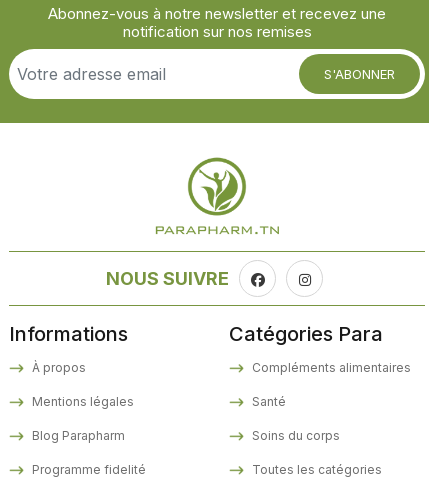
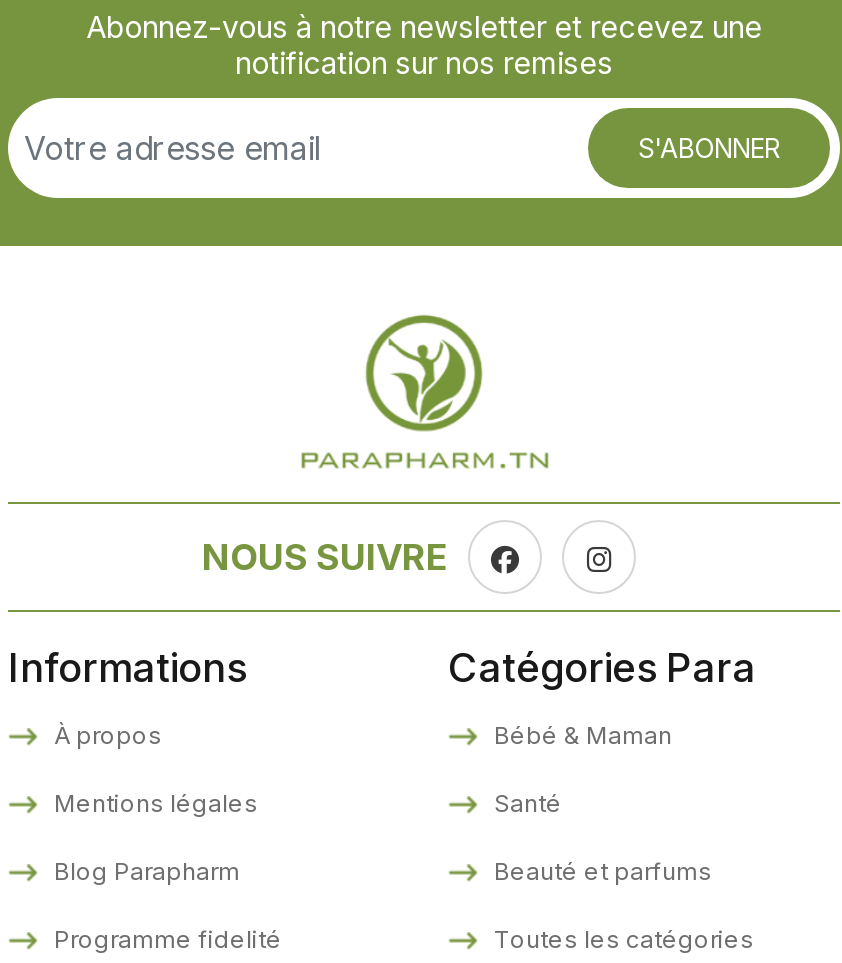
[249,360,411,375] Compléments alimentaires -> [488,721,672,751] Bébé & Maman
[249,428,340,443] Soins du corps -> [488,857,712,887] Beauté et parfums

